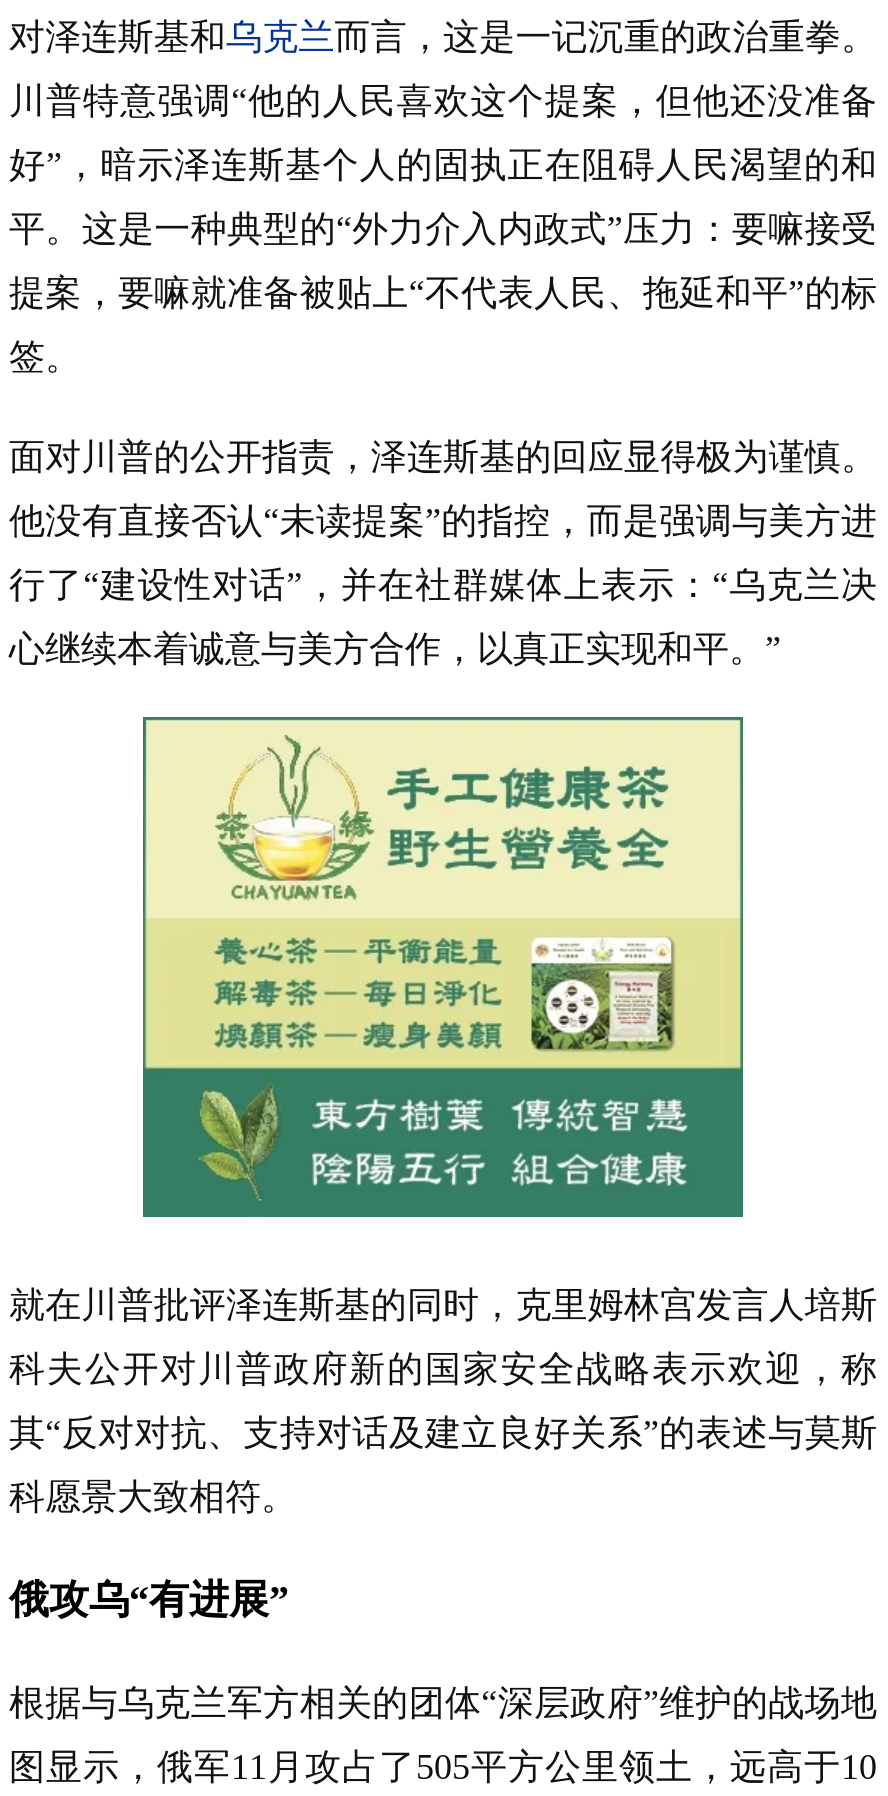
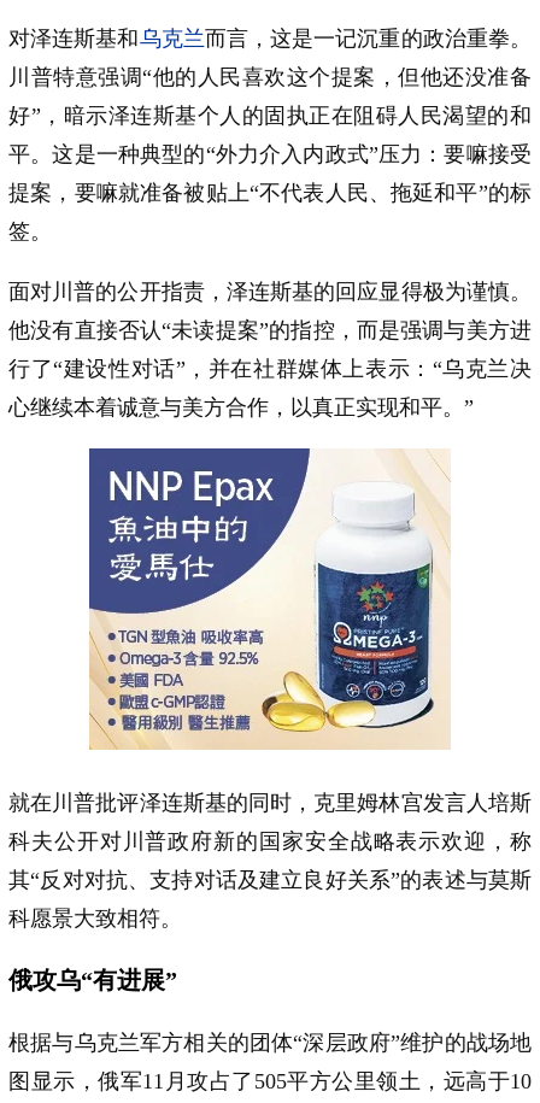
[141,715,745,1219] [image] -> [89,448,451,750] [image]

